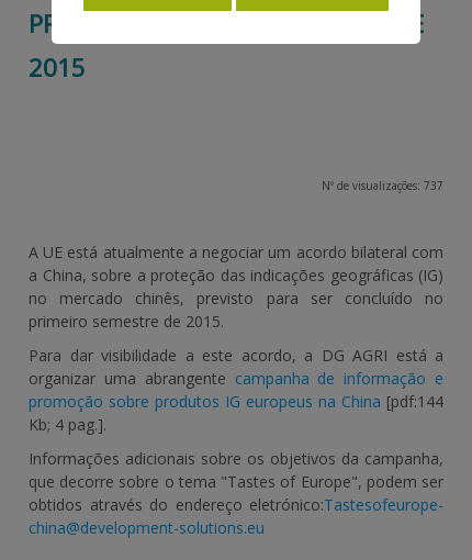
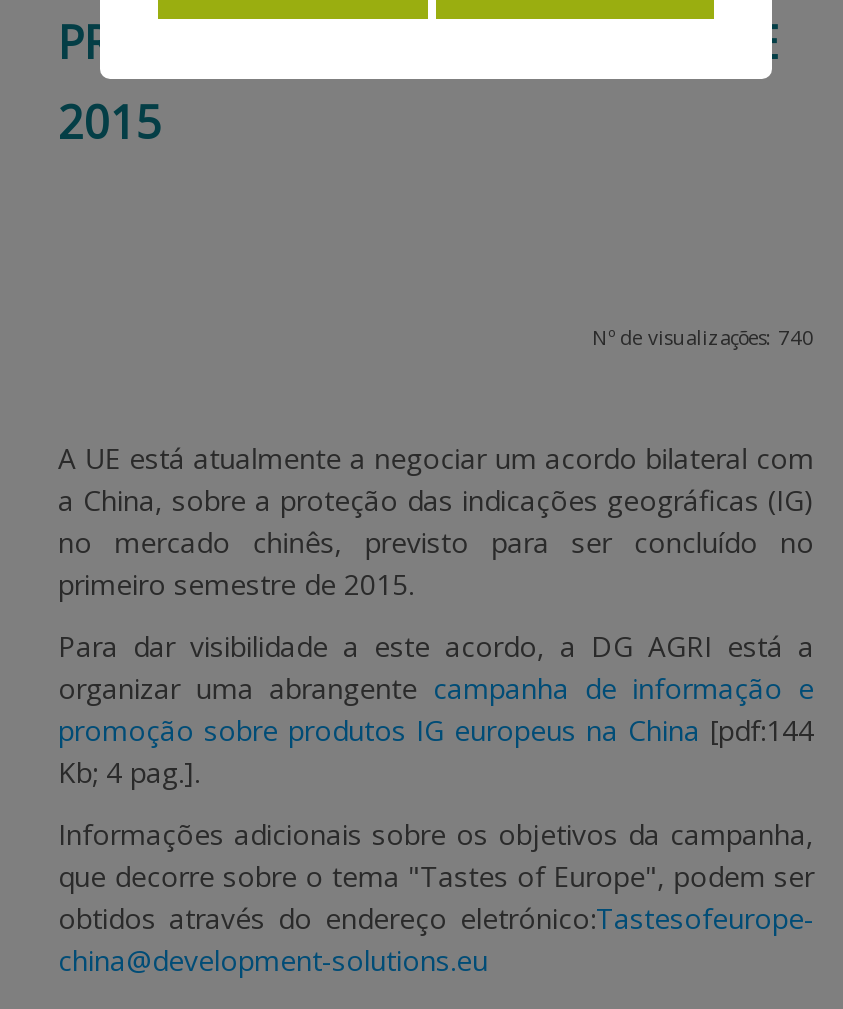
[322,178,443,193] Nº de visualizações: 737 -> [592,323,814,351] Nº de visualizações: 740

